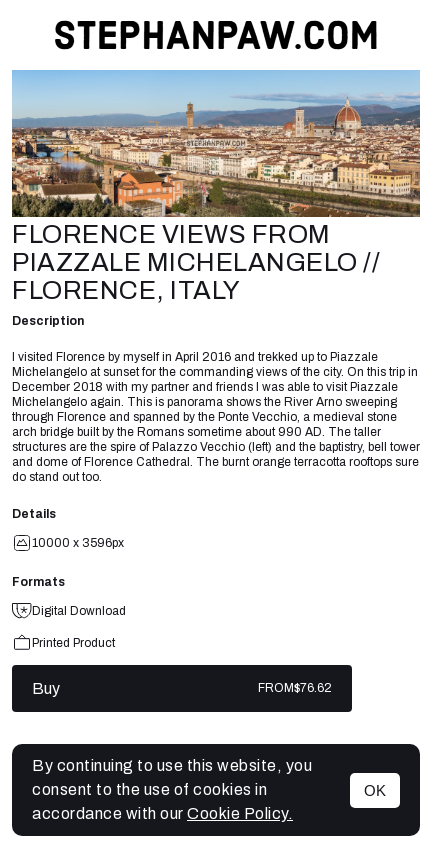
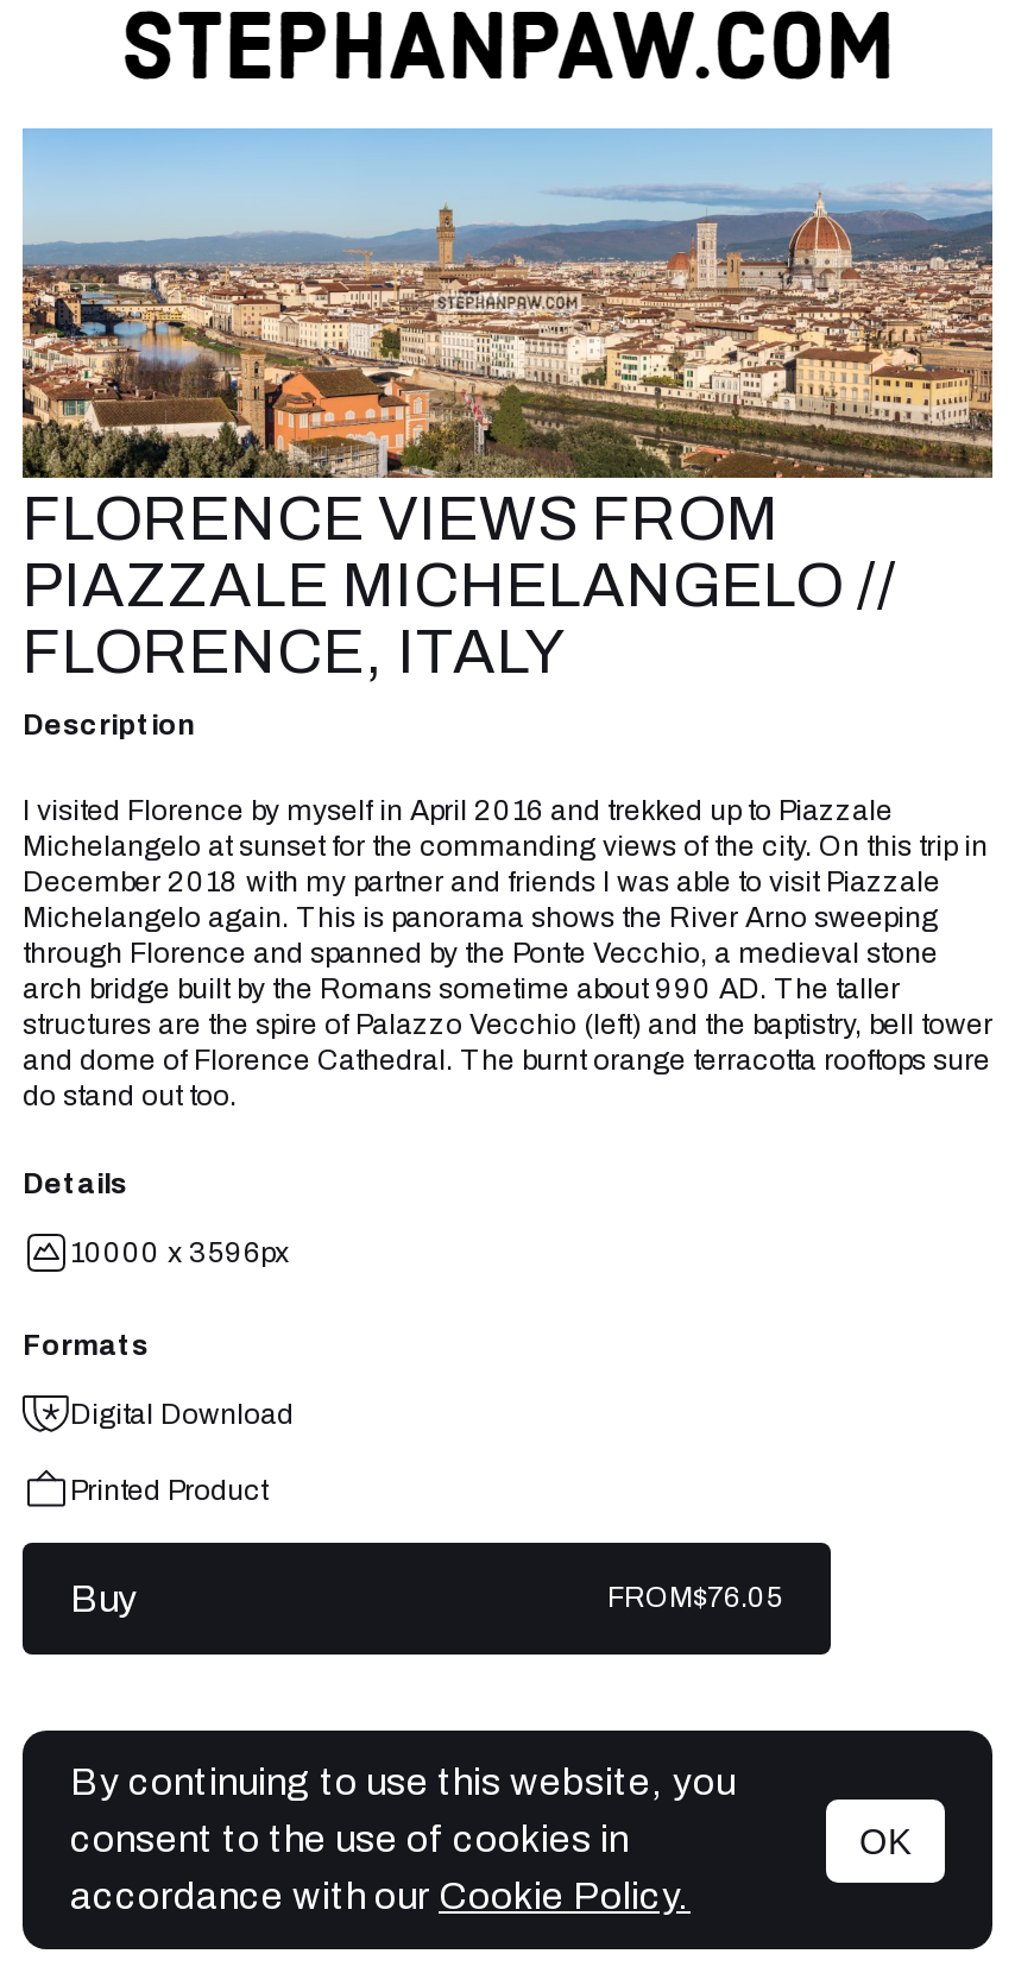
[258,681,332,695] FROM$76.62 -> [607,1581,783,1614] FROM$76.05

